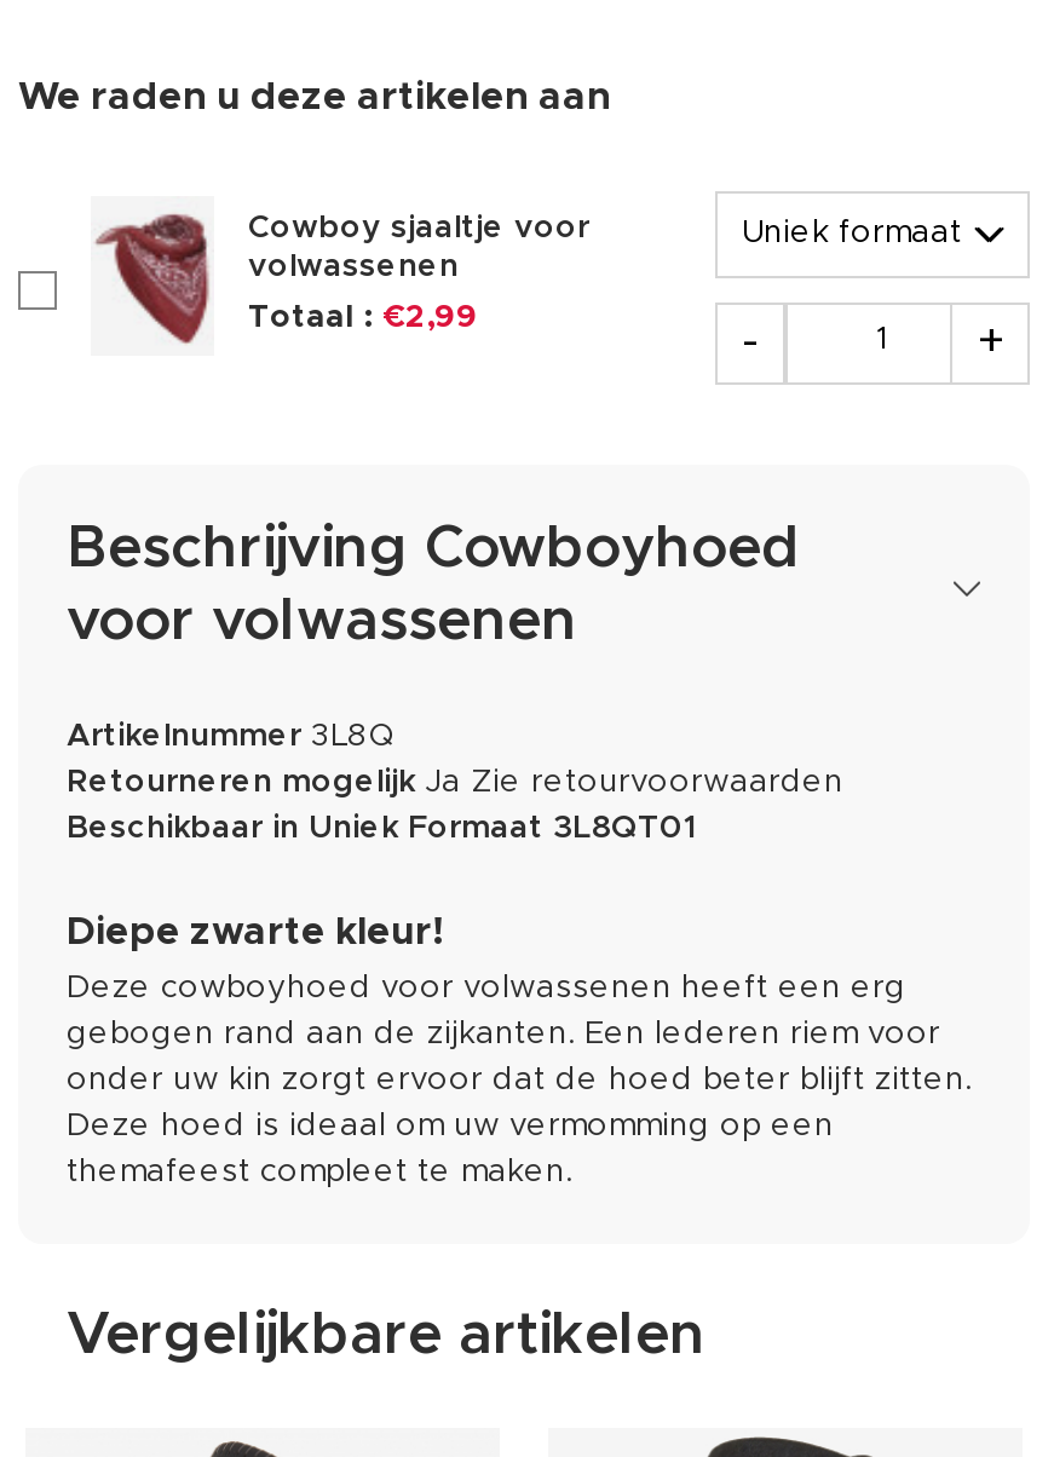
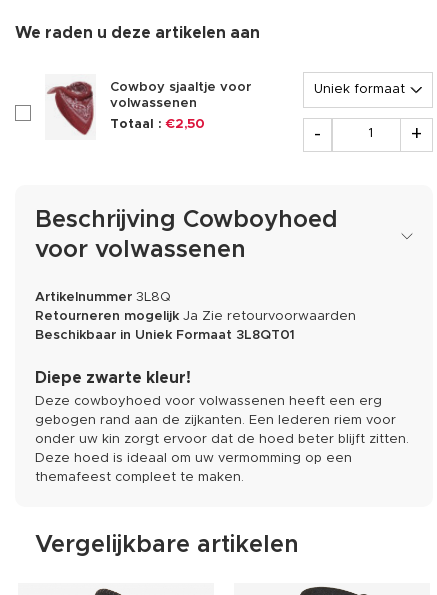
[248,303,478,334] Totaal : €2,99 -> [110,118,205,131] Totaal : €2,50

